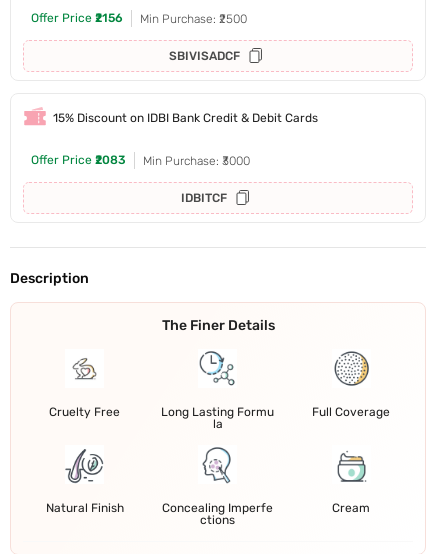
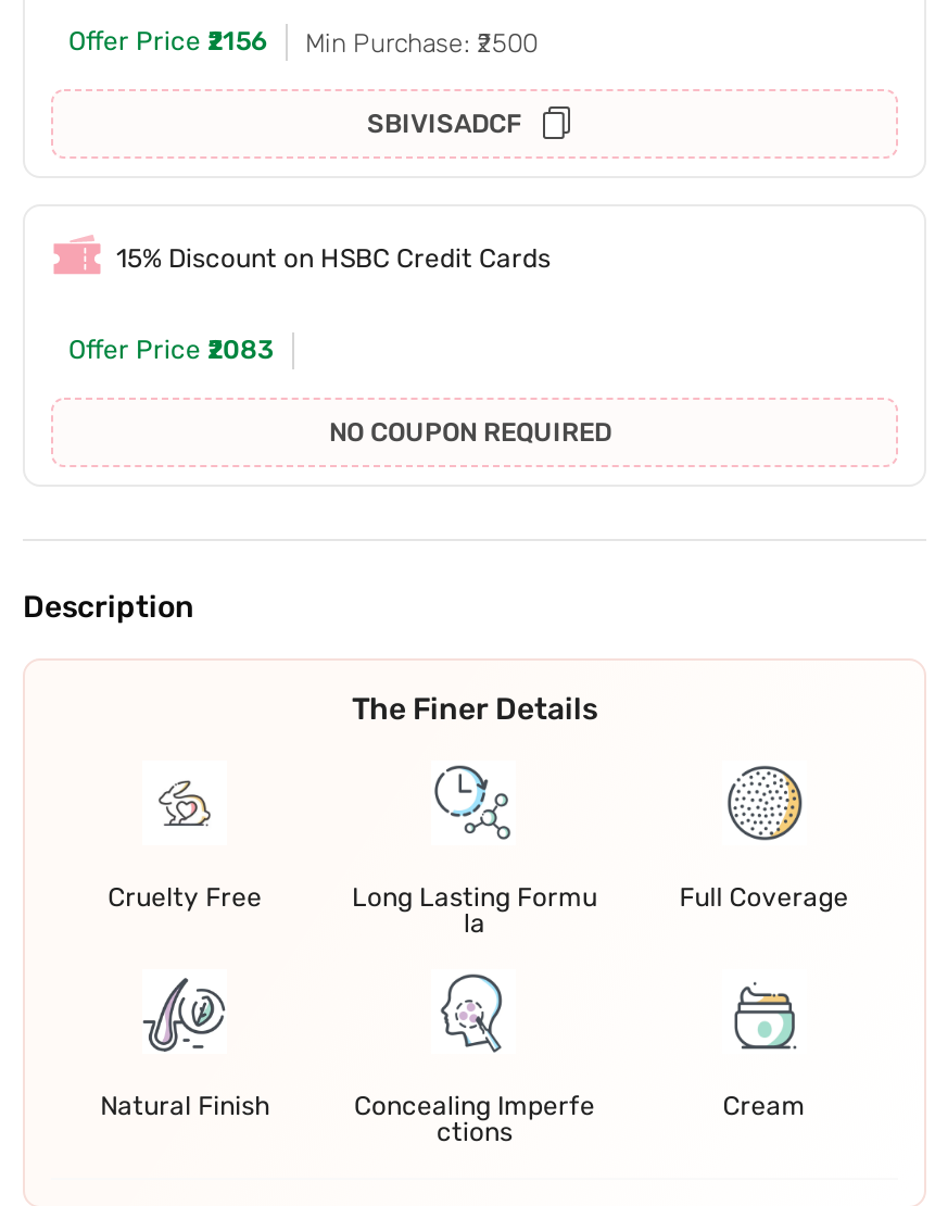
[53,111,318,125] 15% Discount on IDBI Bank Credit & Debit Cards -> [116,244,551,274] 15% Discount on HSBC Credit Cards
[143,154,250,205] Min Purchase: ₹3000 | IDBITCF -> [329,418,611,448] NO COUPON REQUIRED

